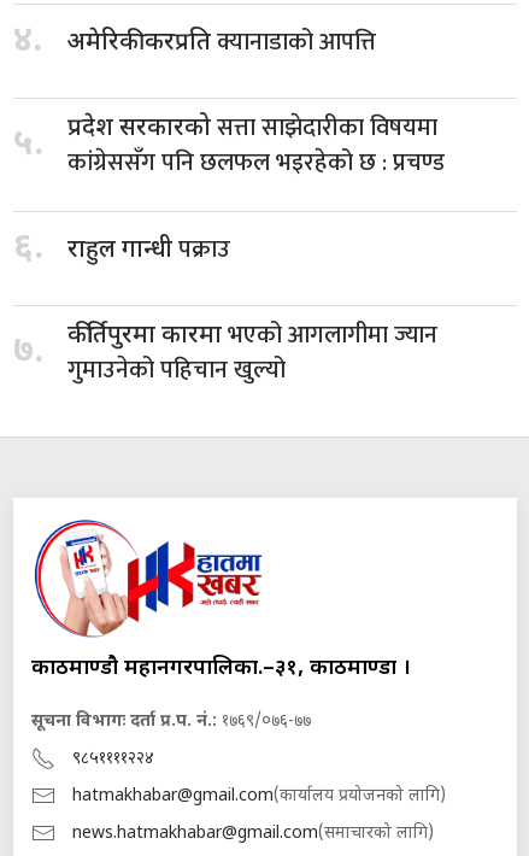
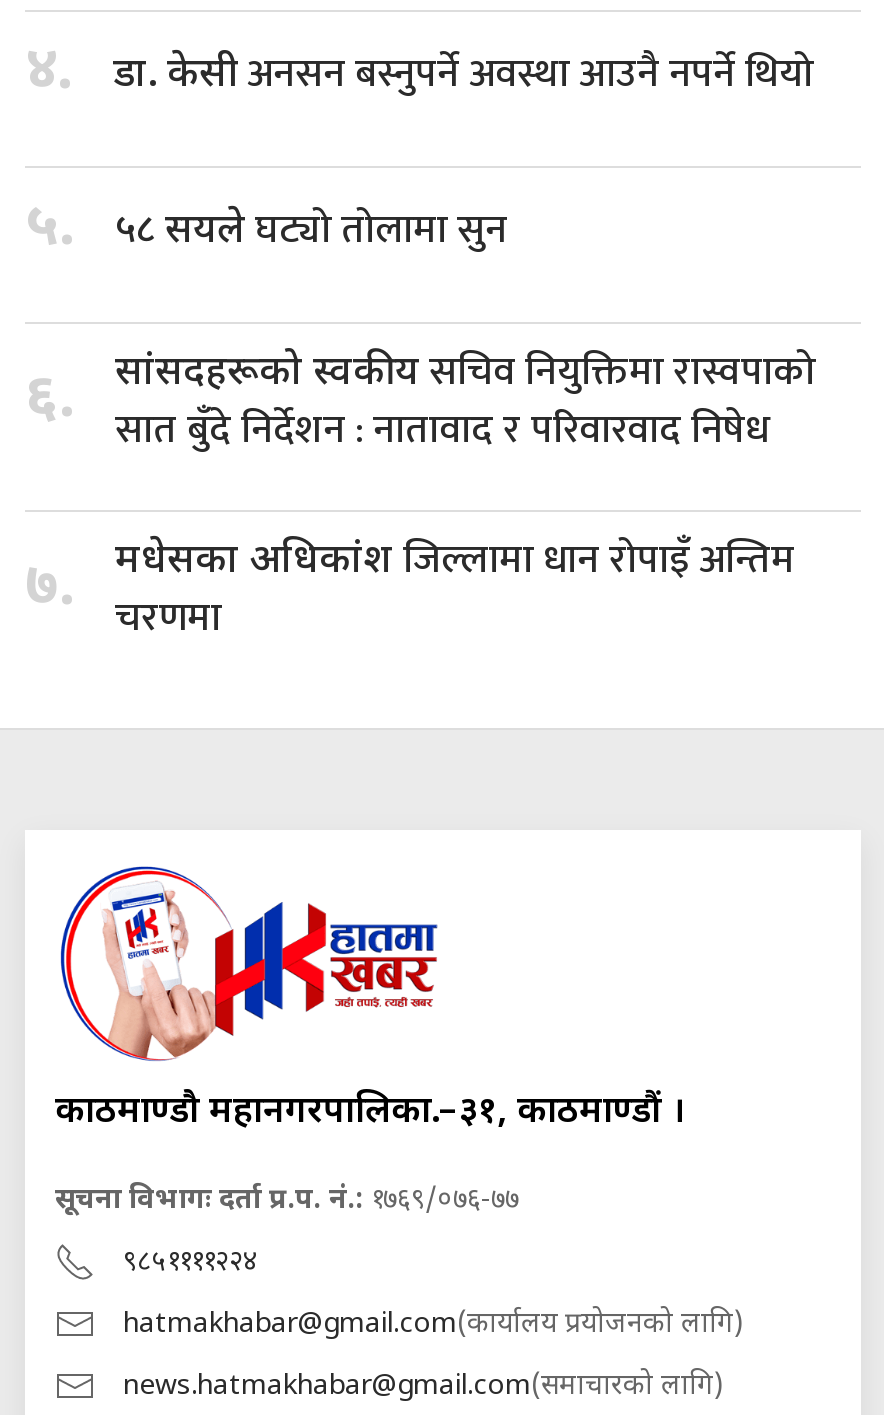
[66,21,376,62] अमेरिकी करप्रतिक्यानाडाको आपत्ति -> [113,39,813,107] डा. केसीअनसन बस्नुपर्ने अवस्था आउनै नपर्ने थियो
[67,107,445,183] प्रदेश सरकारकोसत्ता साझेदारीका विषयमा | कांग्रेससँग पनि छलफल भइरहेको छ : प्रचण्ड -> [115,195,507,263] ५८ सयलेघट्यो तोलामा सुन
[67,228,230,269] राहुल गान्धीपक्राउ -> [115,338,815,464] सांसदहरूको स्वकीयसचिव नियुक्तिमा रास्वपाको | सात बुँदे निर्देशन : नातावाद र परिवारवाद निषेध
[67,315,437,391] कीर्तिपुरमा कारमाभएको आगलागीमा ज्यान | गुमाउनेको पहिचान खुल्यो -> [115,526,795,652] मधेसका अधिकांशजिल्लामा धान रोपाइँ अन्तिम | चरणमा

